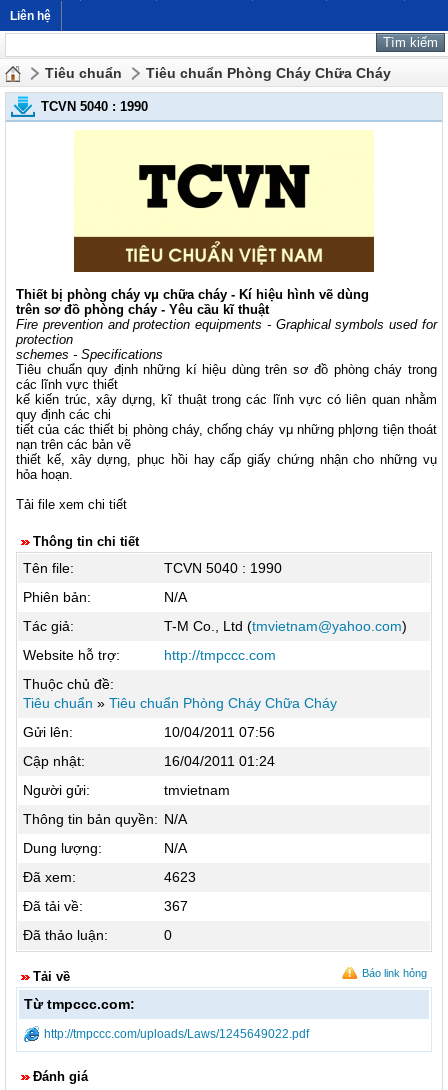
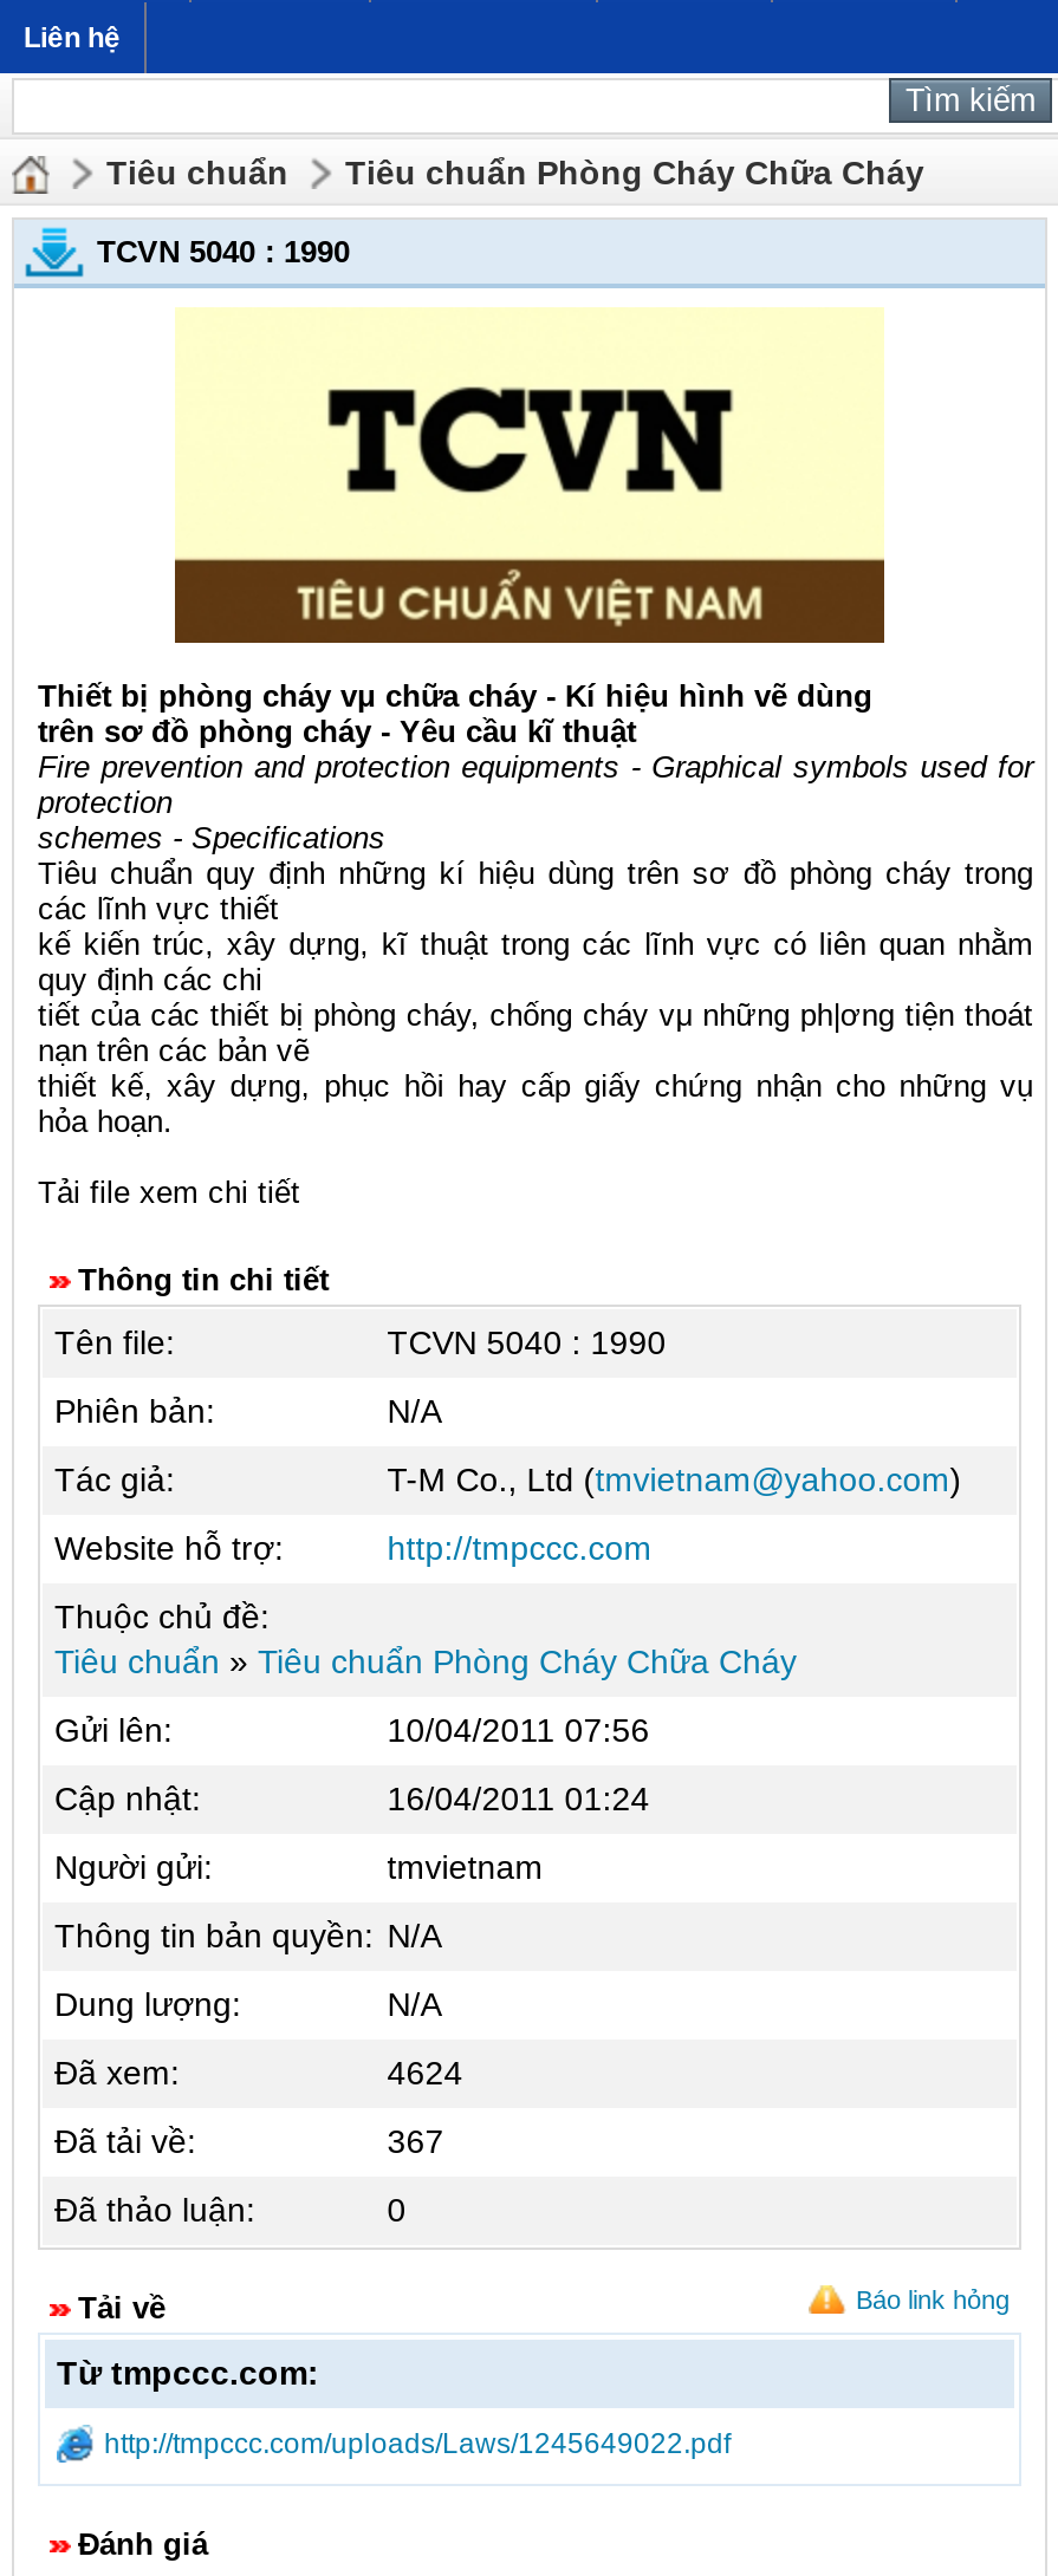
[164,869,196,885] 4623 -> [387,2054,463,2092] 4624

